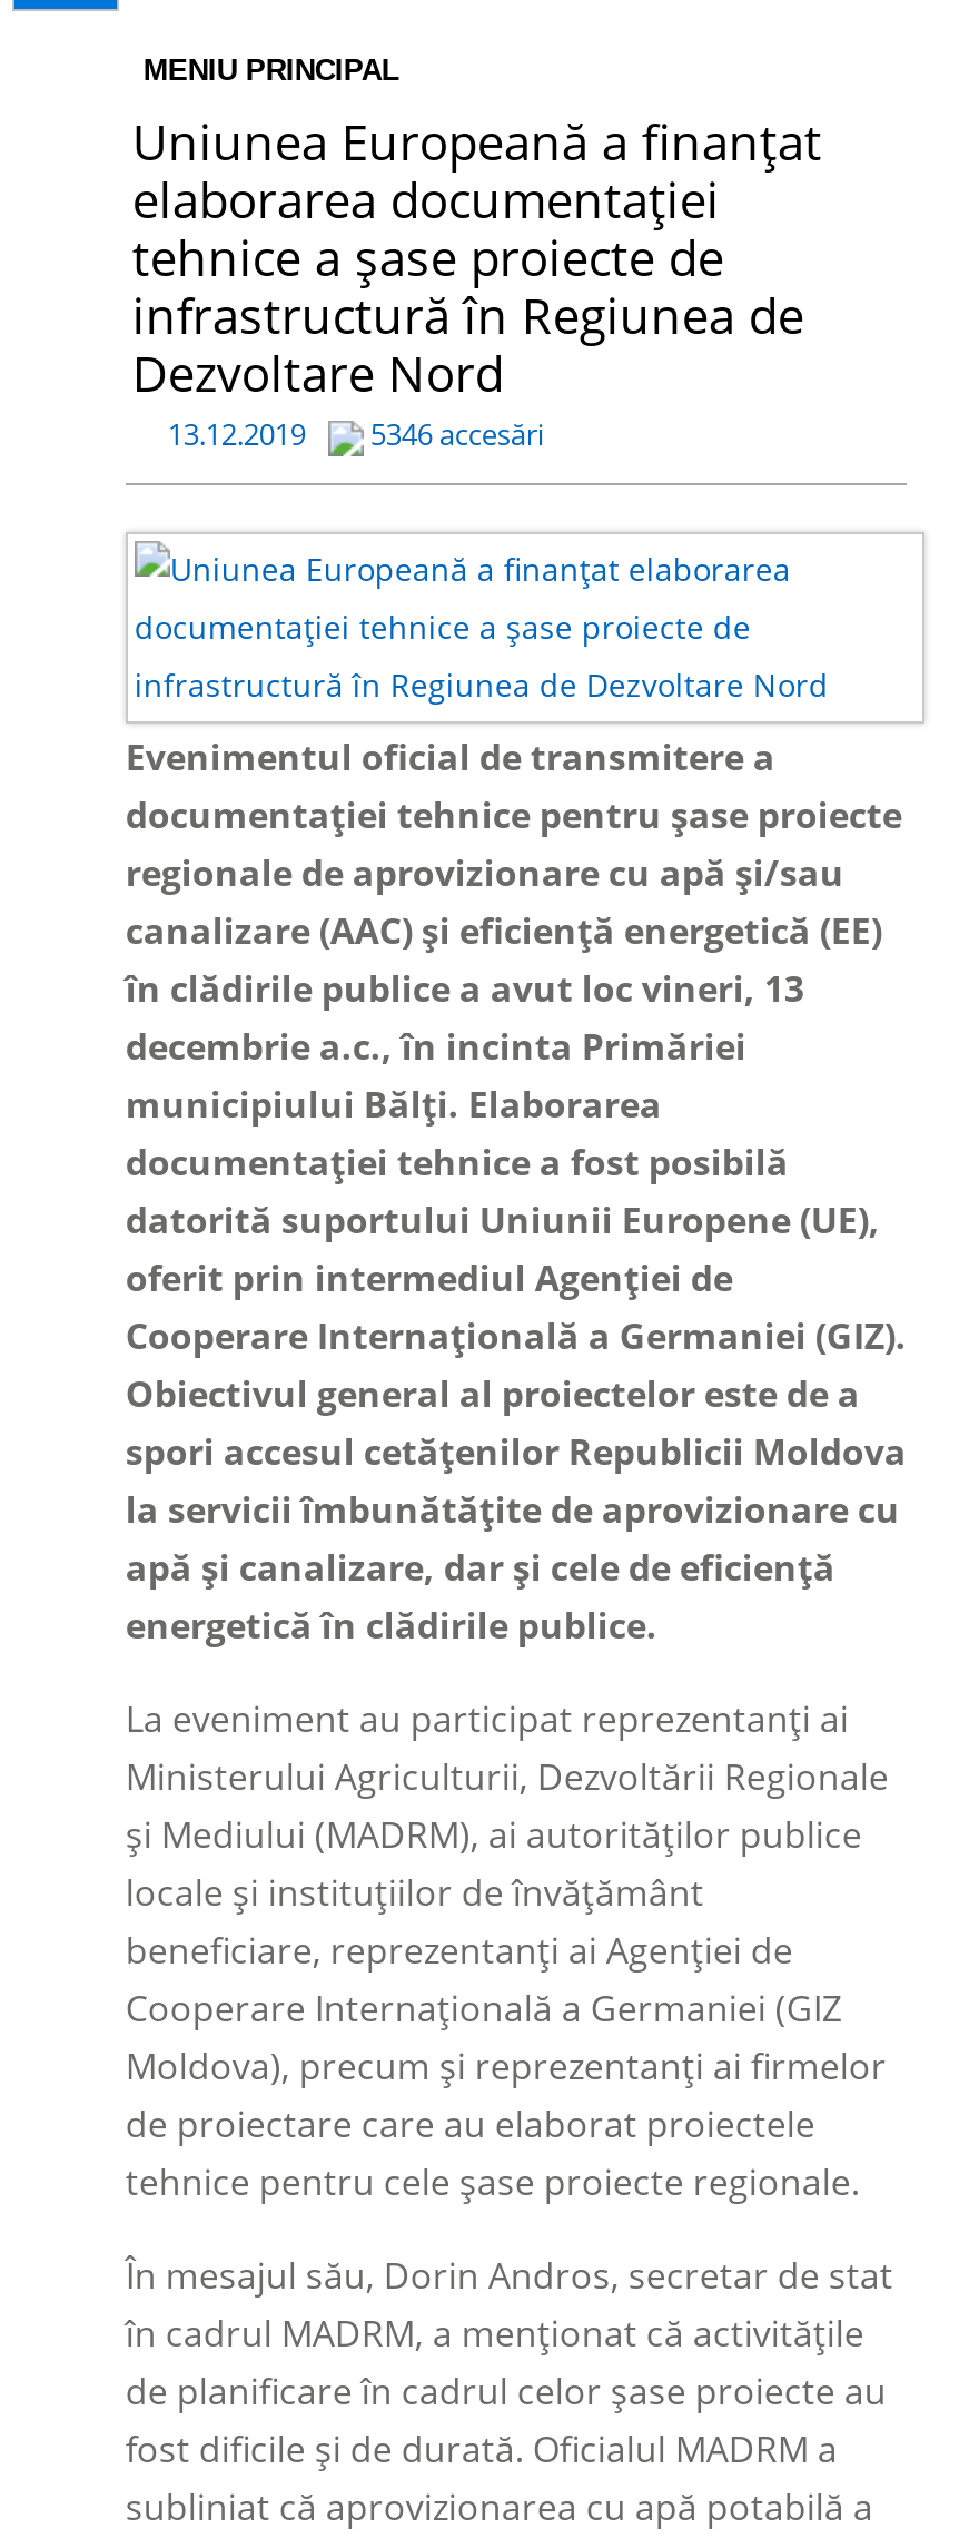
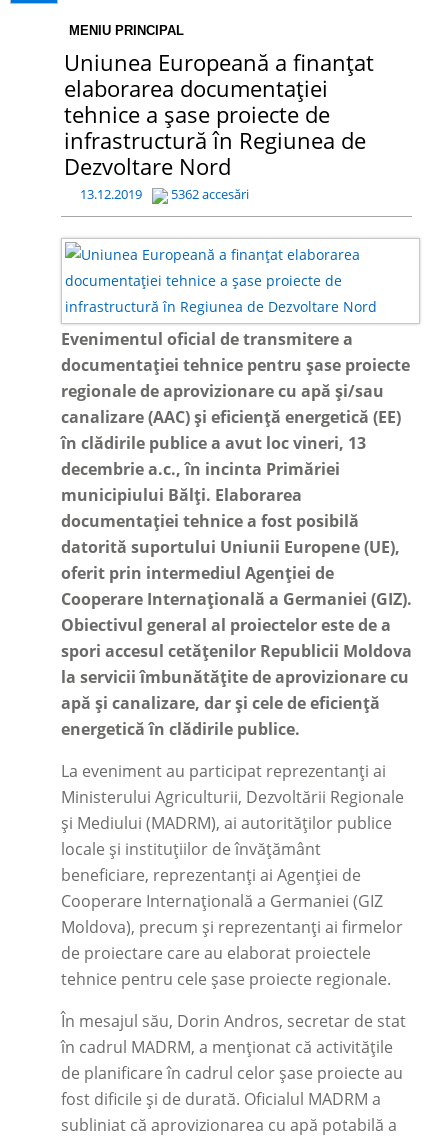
[161,414,557,454] 13.12.2019 5346 accesări -> [77,185,255,203] 13.12.2019 5362 accesări

